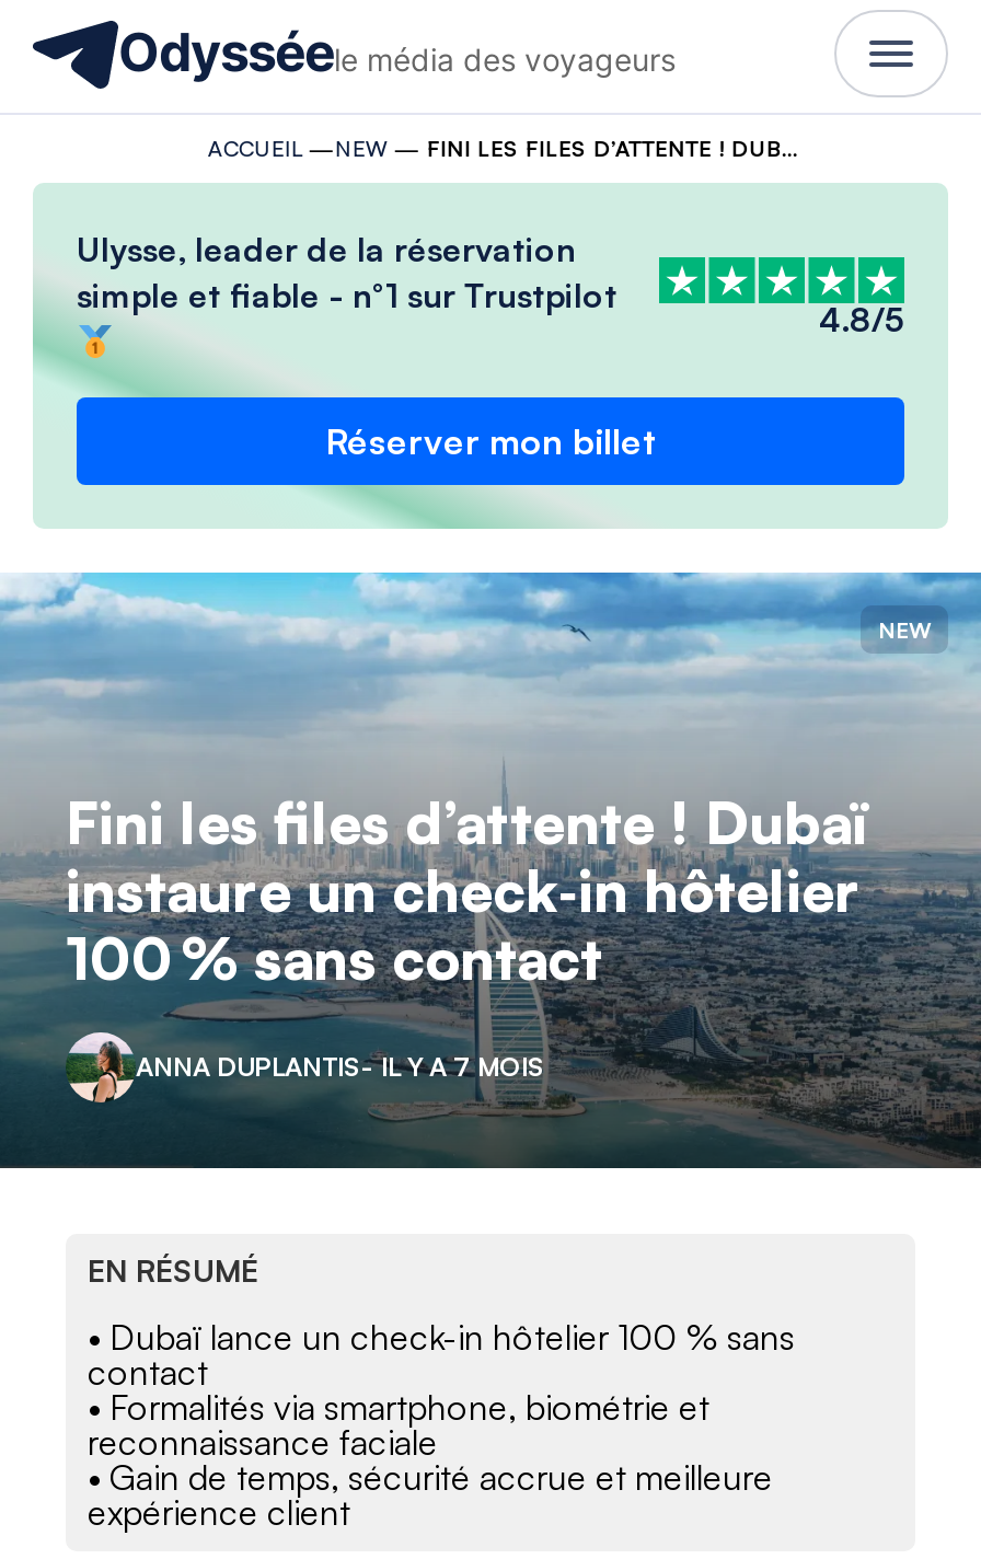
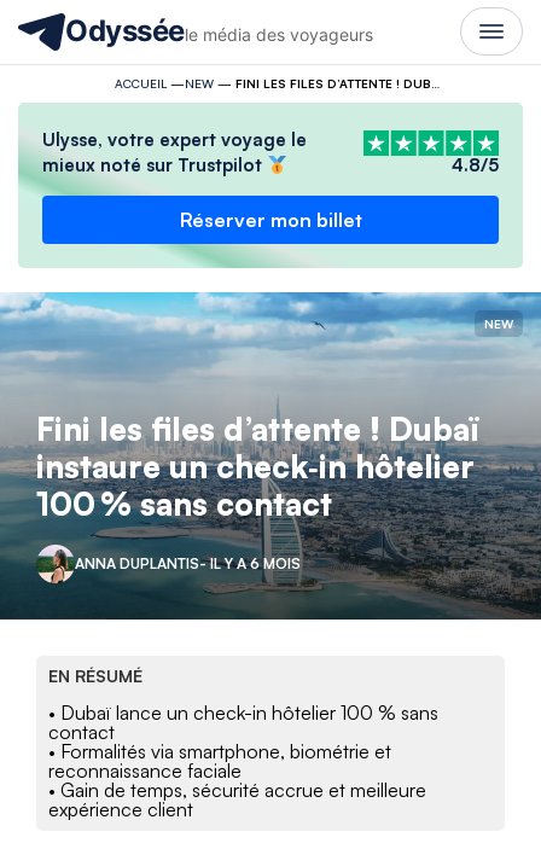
[77,229,618,316] Ulysse, leader de la réservation | simple et fiable - n°1 sur Trustpilot -> [42,128,307,176] Ulysse, votre expert voyage le | mieux noté sur Trustpilot
[136,1049,545,1082] ANNA DUPLANTIS- IL Y A 7 MOIS -> [75,555,301,573] ANNA DUPLANTIS- IL Y A 6 MOIS

